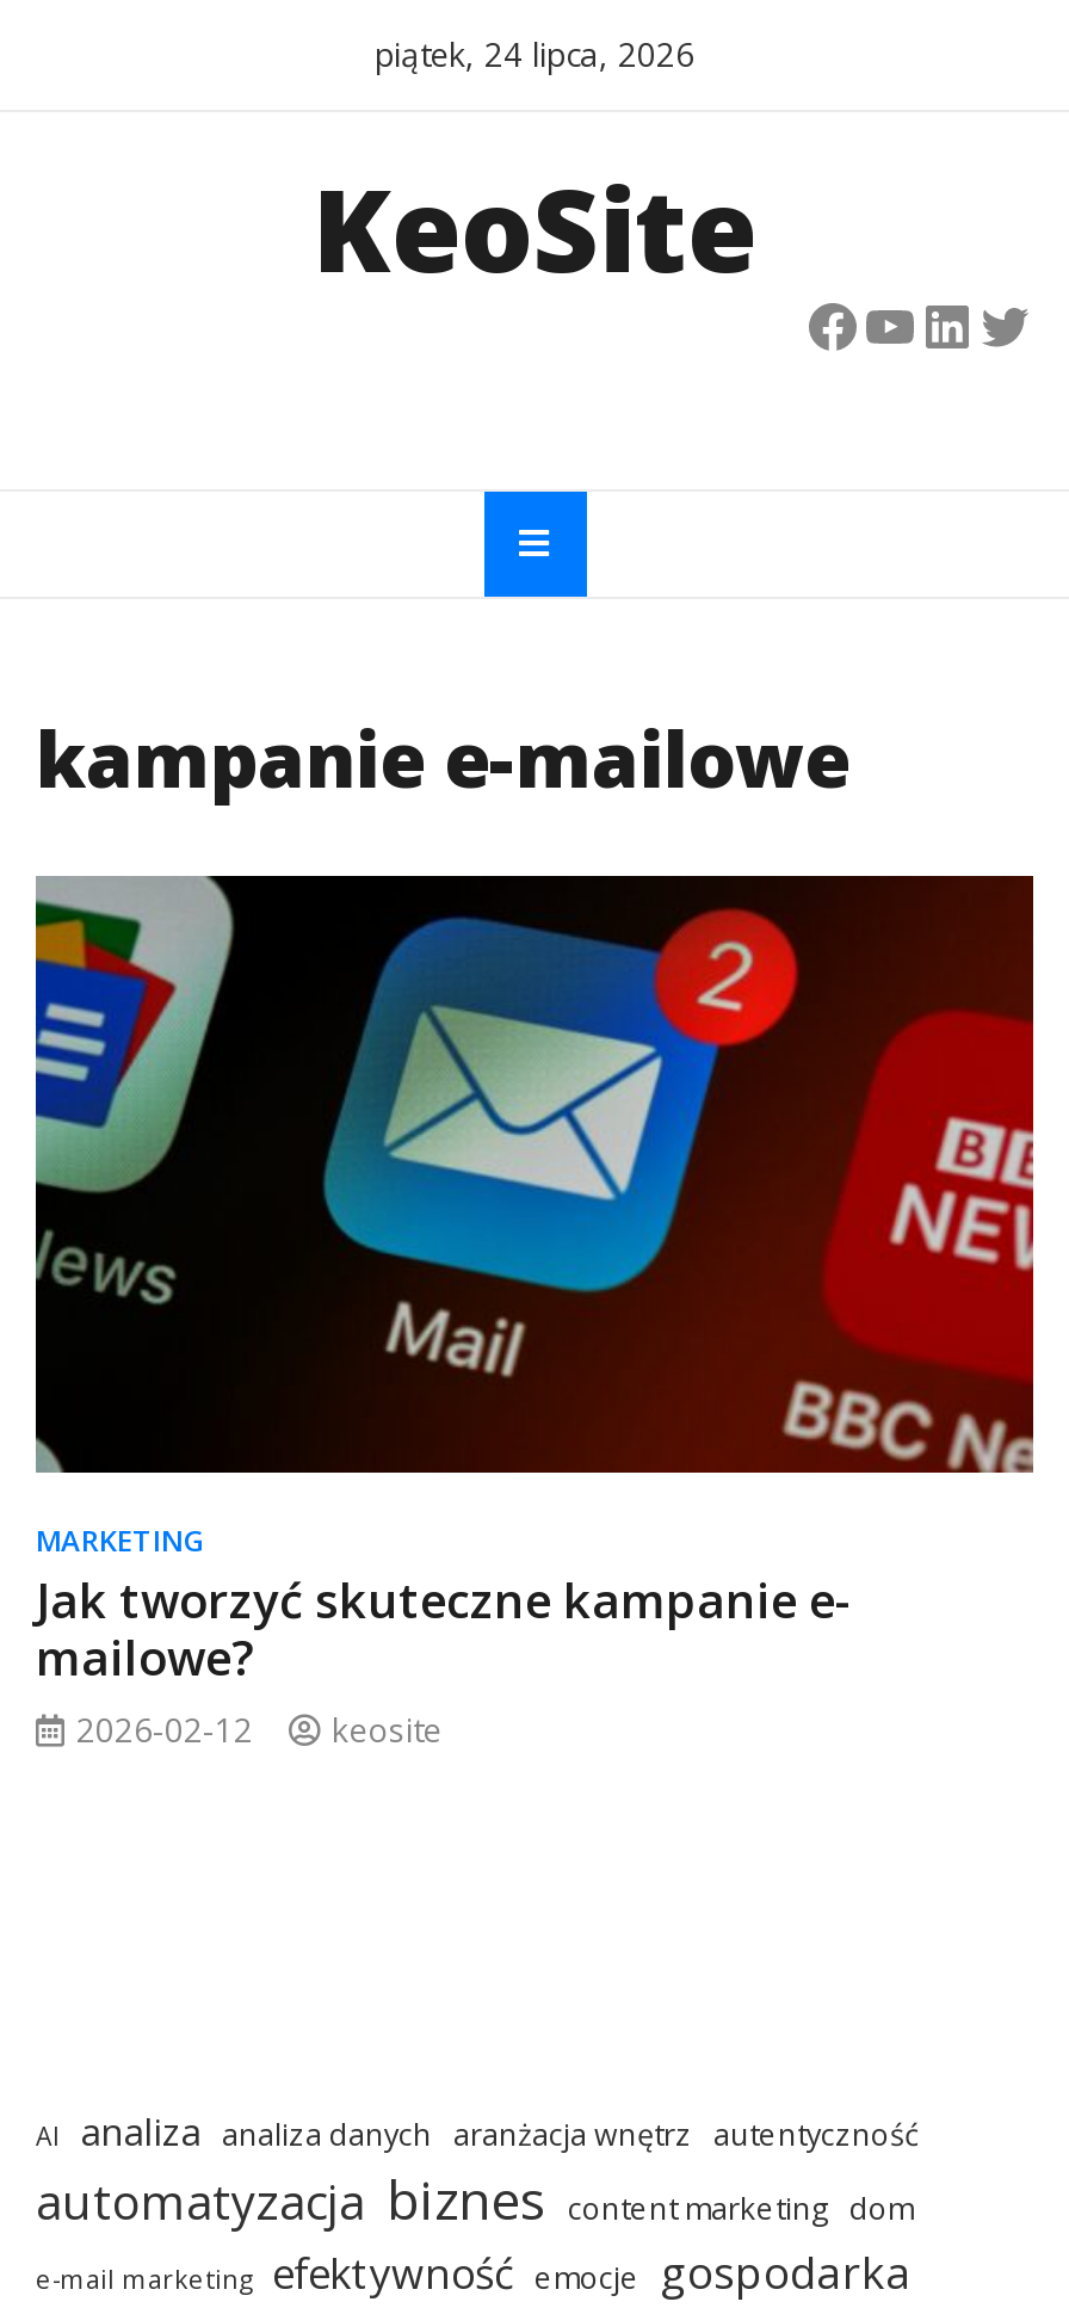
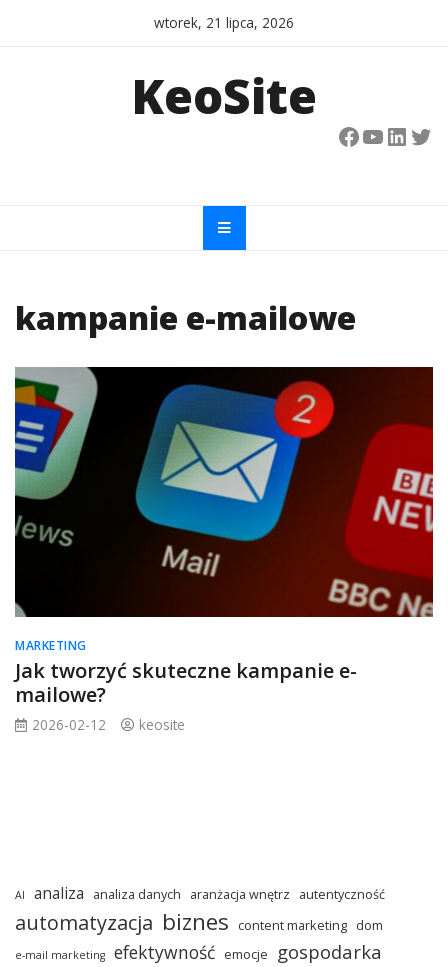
[375,31,694,76] piątek, 24 lipca, 2026 -> [154,13,294,32] wtorek, 21 lipca, 2026

